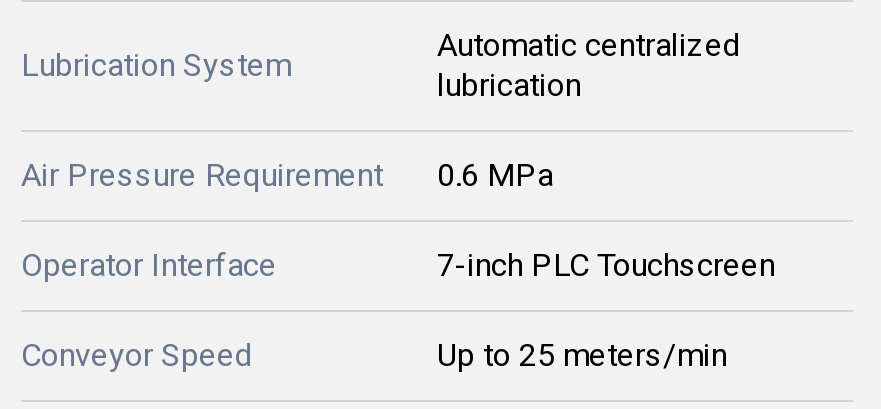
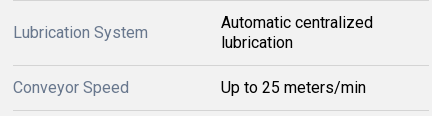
[21,156,775,284] Air Pressure Requirement | 0.6 MPa | Operator Interface | 7-inch PLC Touchscreen -> none

